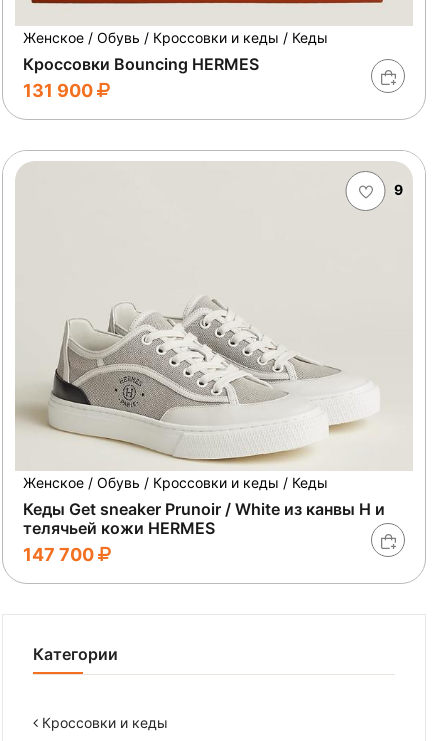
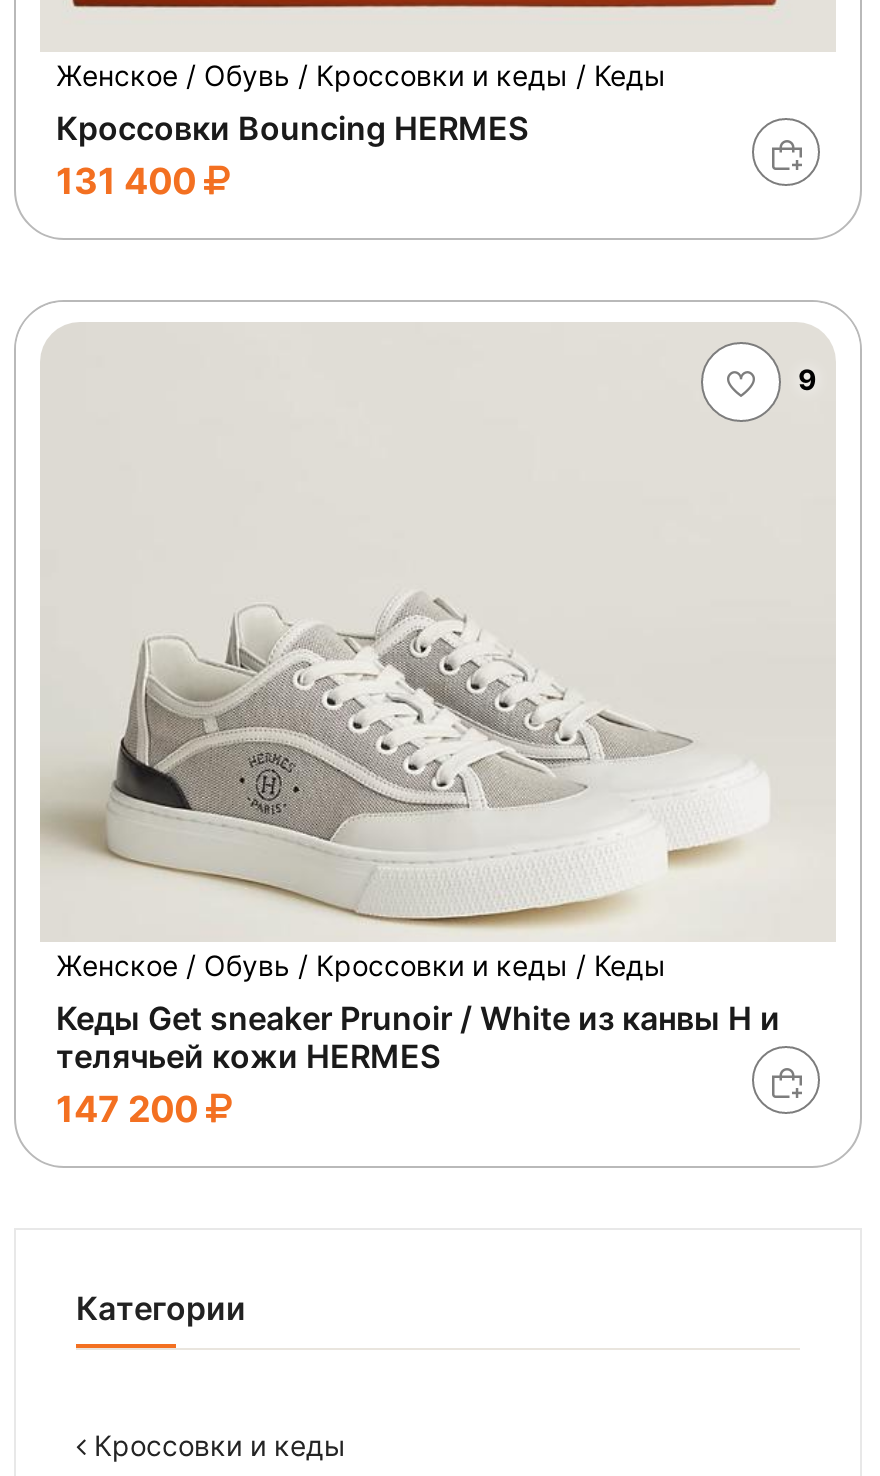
[23,80,97,101] 131 900 -> [56,160,204,202] 131 400
[23,544,98,565] 147 700 -> [56,1088,206,1130] 147 200

